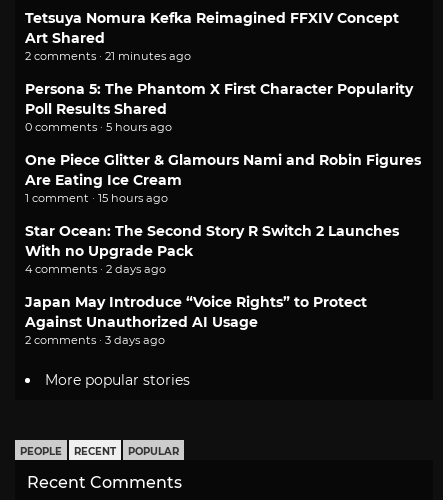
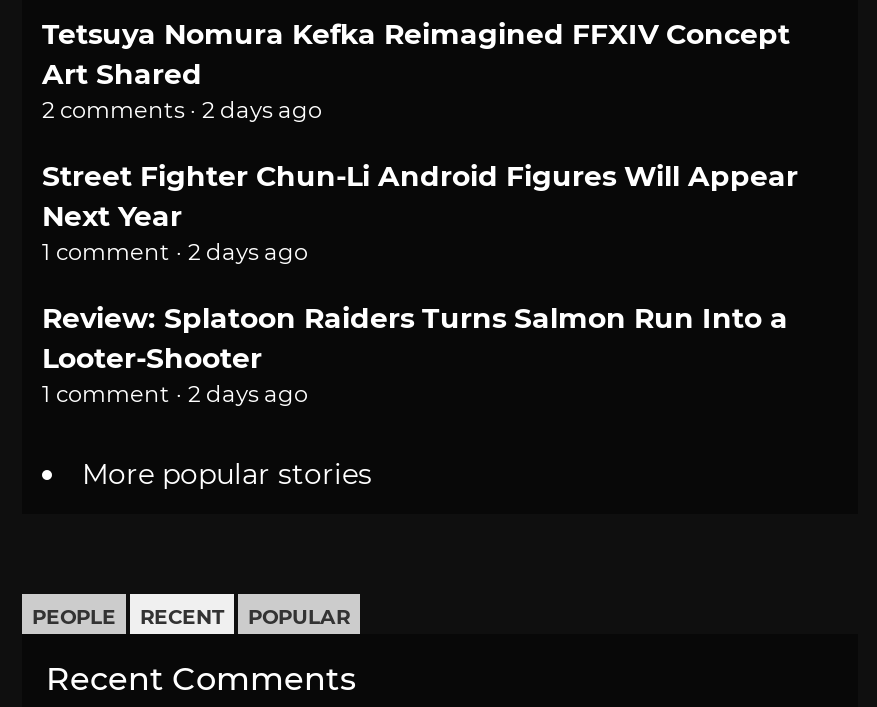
[25,48,421,346] 2 comments · 21 minutes ago | Persona 5: The Phantom X First Character Popularity | Poll Results Shared | 0 comments · 5 hours ago | One Piece Glitter & Glamours Nami and Robin Figures | Are Eating Ice Cream | 1 comment · 15 hours ago | Star Ocean: The Second Story R Switch 2 Launches | With no Upgrade Pack | 4 comments · 2 days ago | Japan May Introduce “Voice Rights” to Protect | Against Unauthorized AI Usage | 2 comments · 3 days ago -> [42,95,798,407] 2 comments · 2 days ago | Street Fighter Chun-Li Android Figures Will Appear | Next Year | 1 comment · 2 days ago | Review: Splatoon Raiders Turns Salmon Run Into a | Looter-Shooter | 1 comment · 2 days ago

